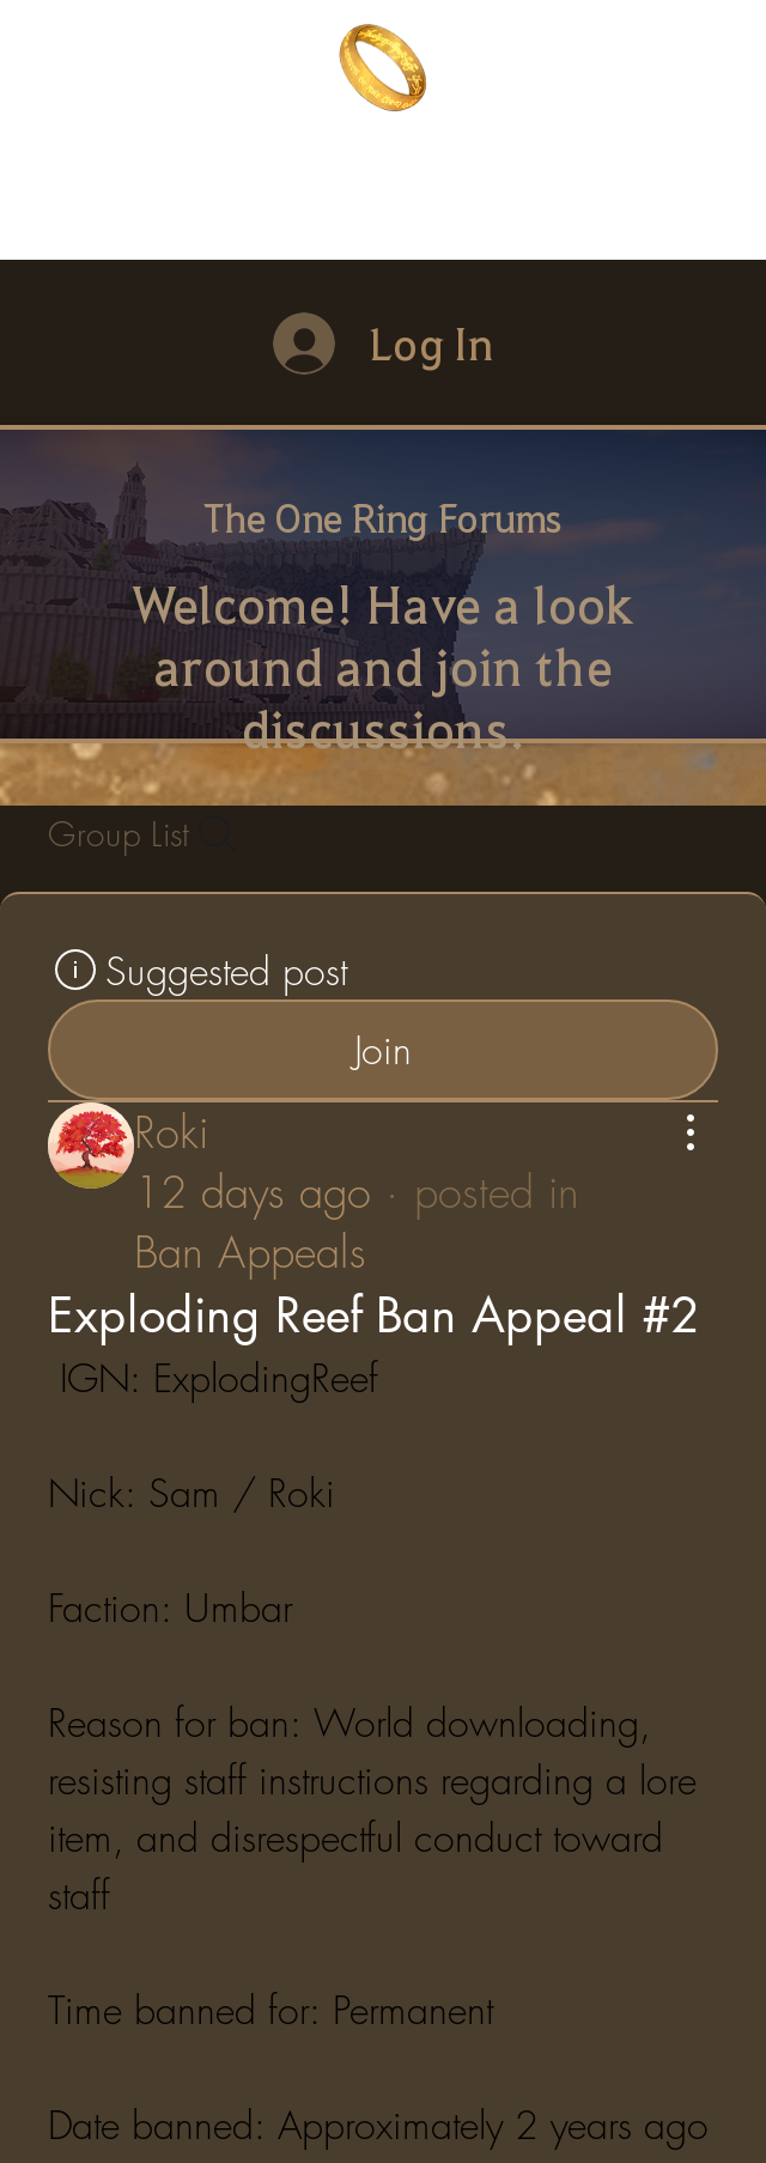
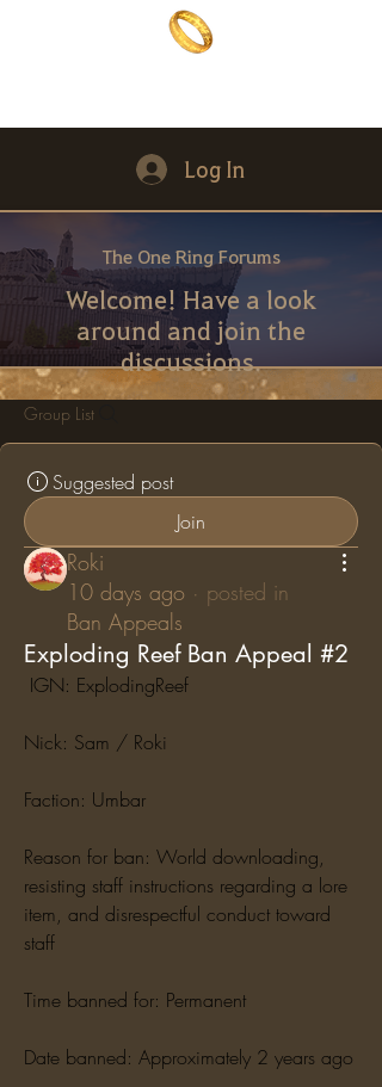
[134,1162,579,1220] 12 days ago · posted in -> [67,578,289,606] 10 days ago · posted in

